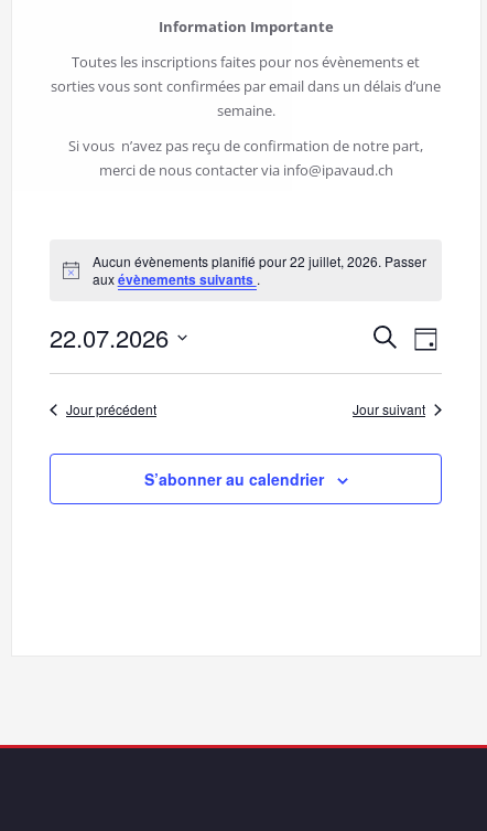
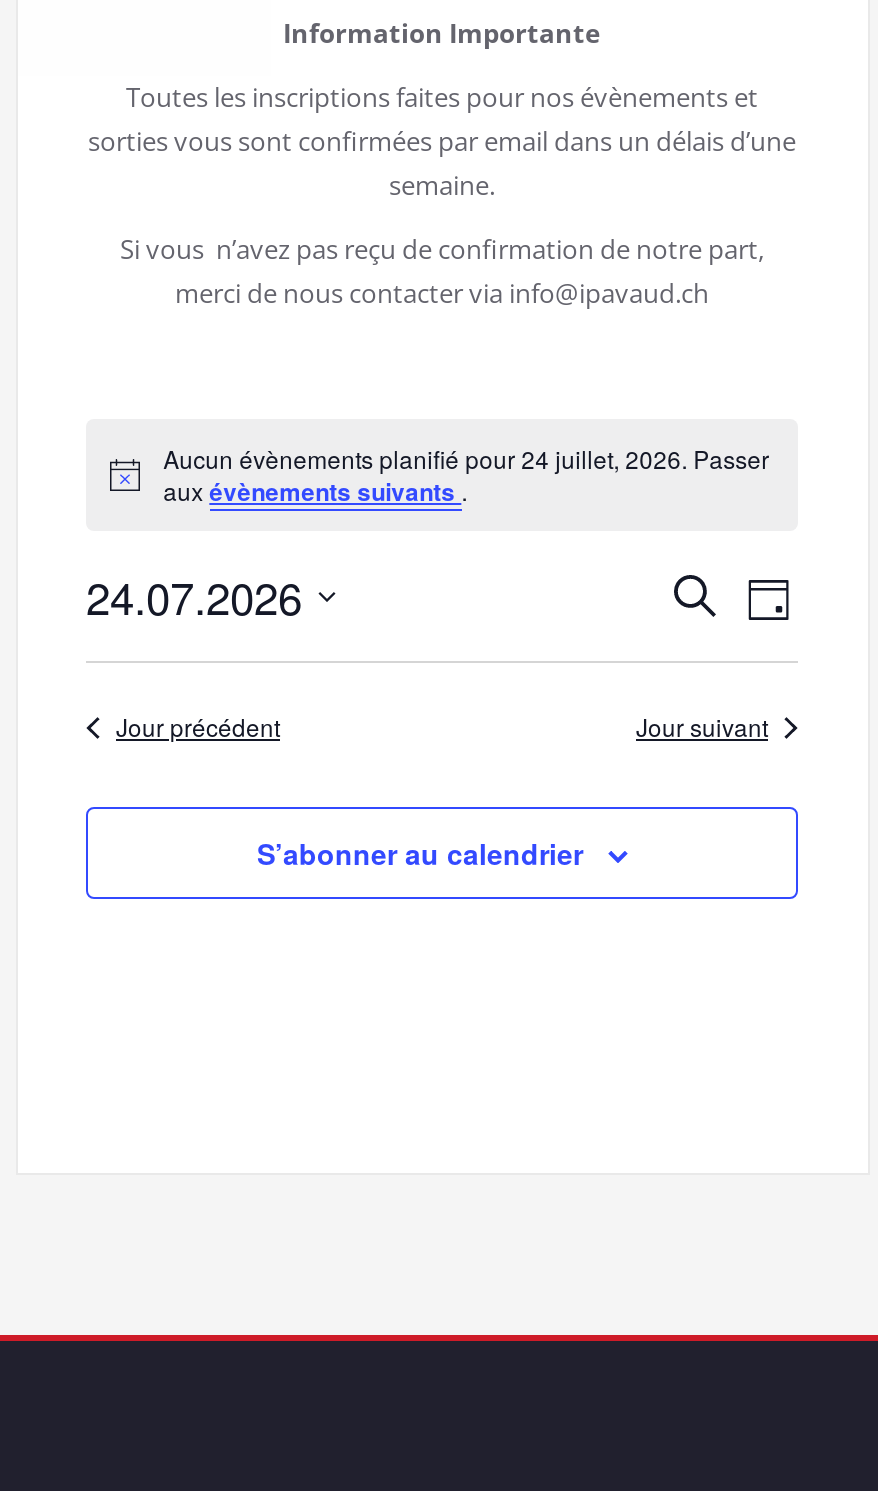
[92,252,426,271] Aucun évènements planifié pour 22 juillet, 2026. Passer -> [163,441,769,475] Aucun évènements planifié pour 24 juillet, 2026. Passer
[50,320,169,354] 22.07.2026 -> [86,565,302,627] 24.07.2026

